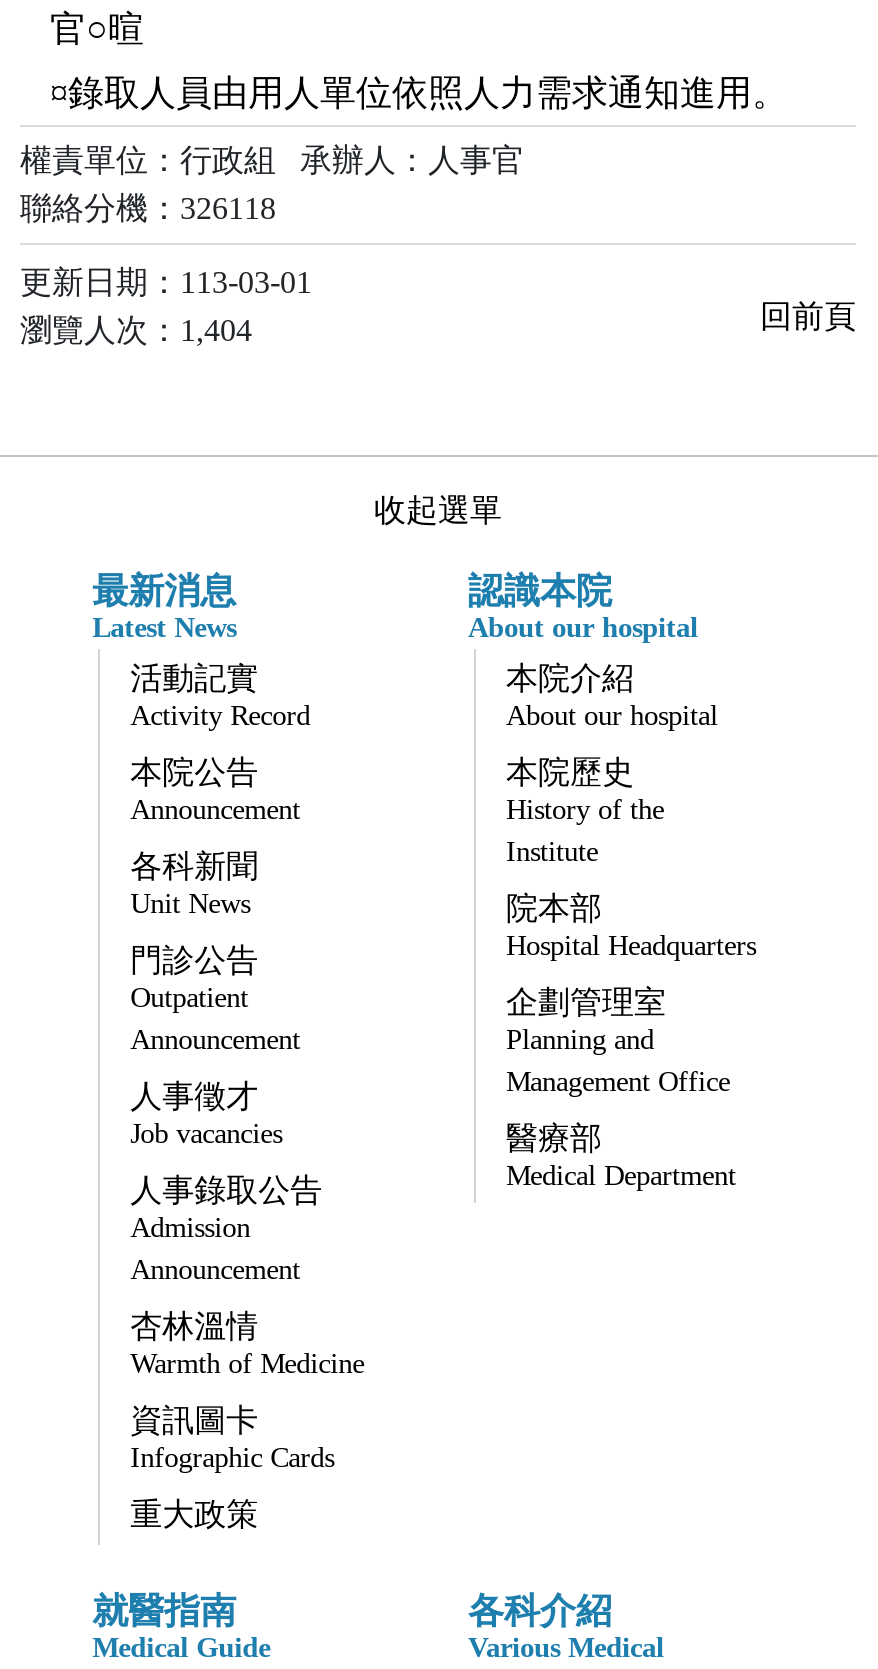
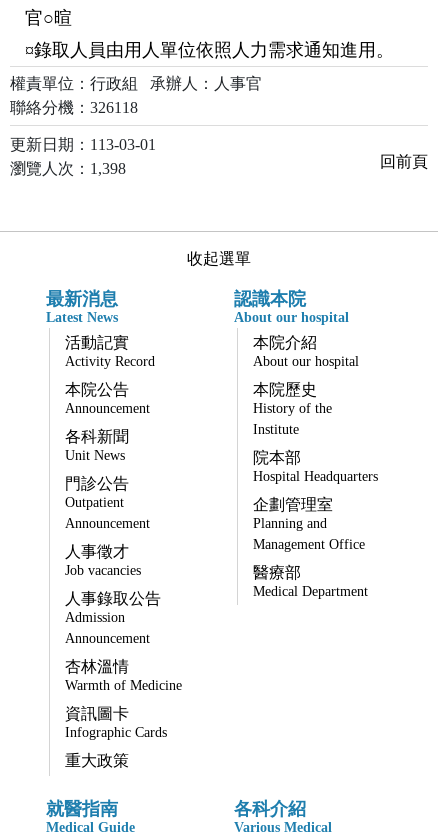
[20,313,252,347] 瀏覽人次：1,404 -> [10,160,126,177] 瀏覽人次：1,398

